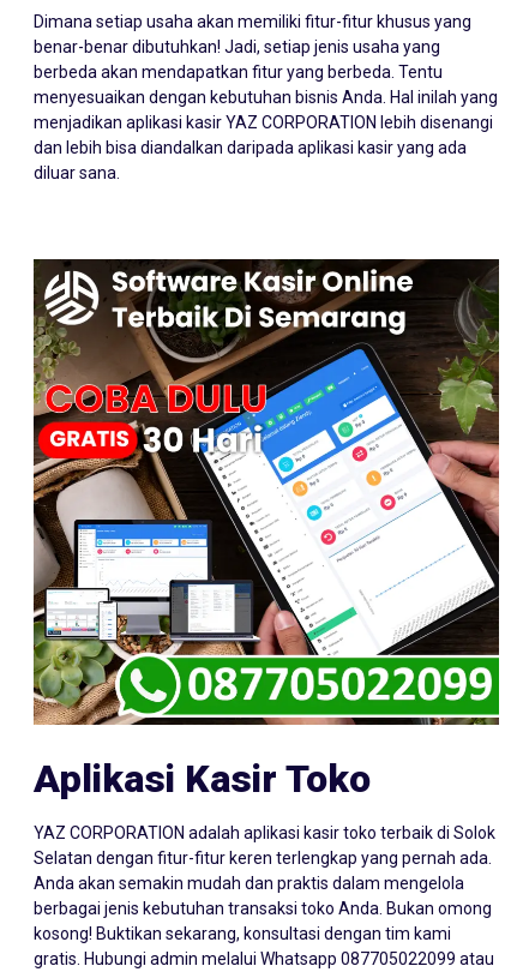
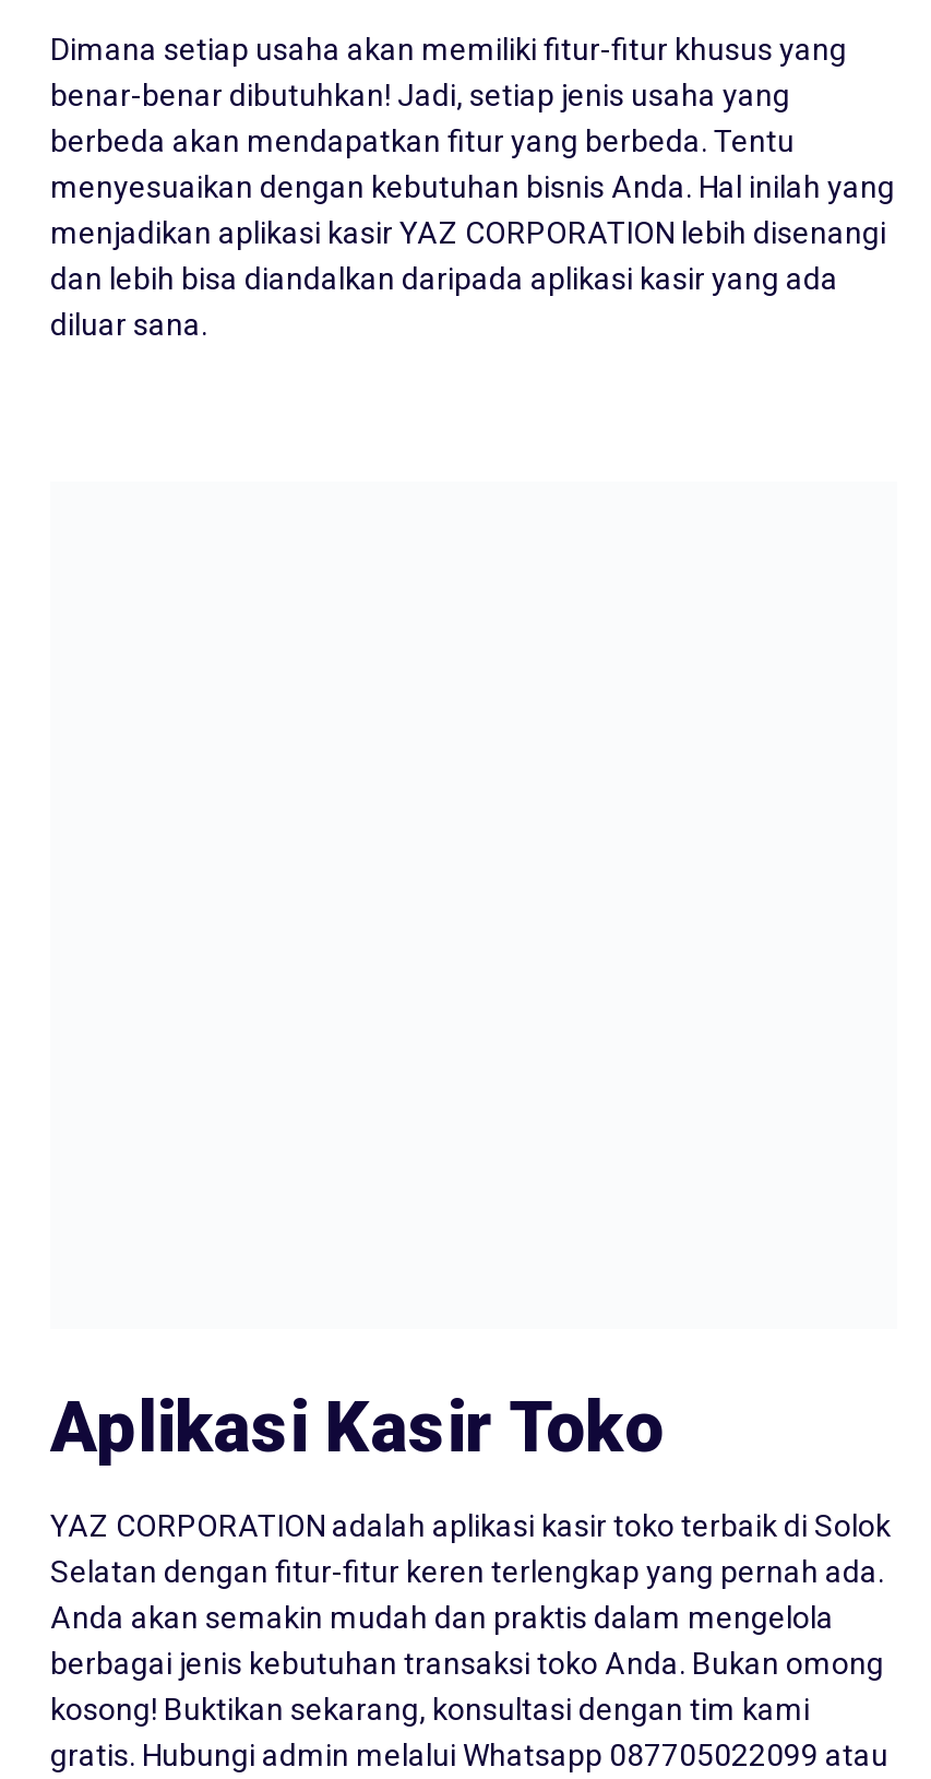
[32,258,500,726] [image] -> none

